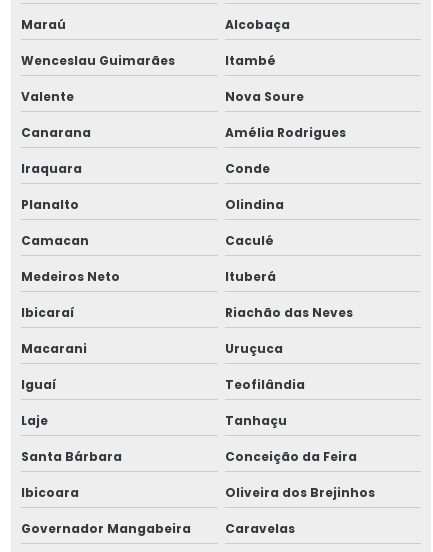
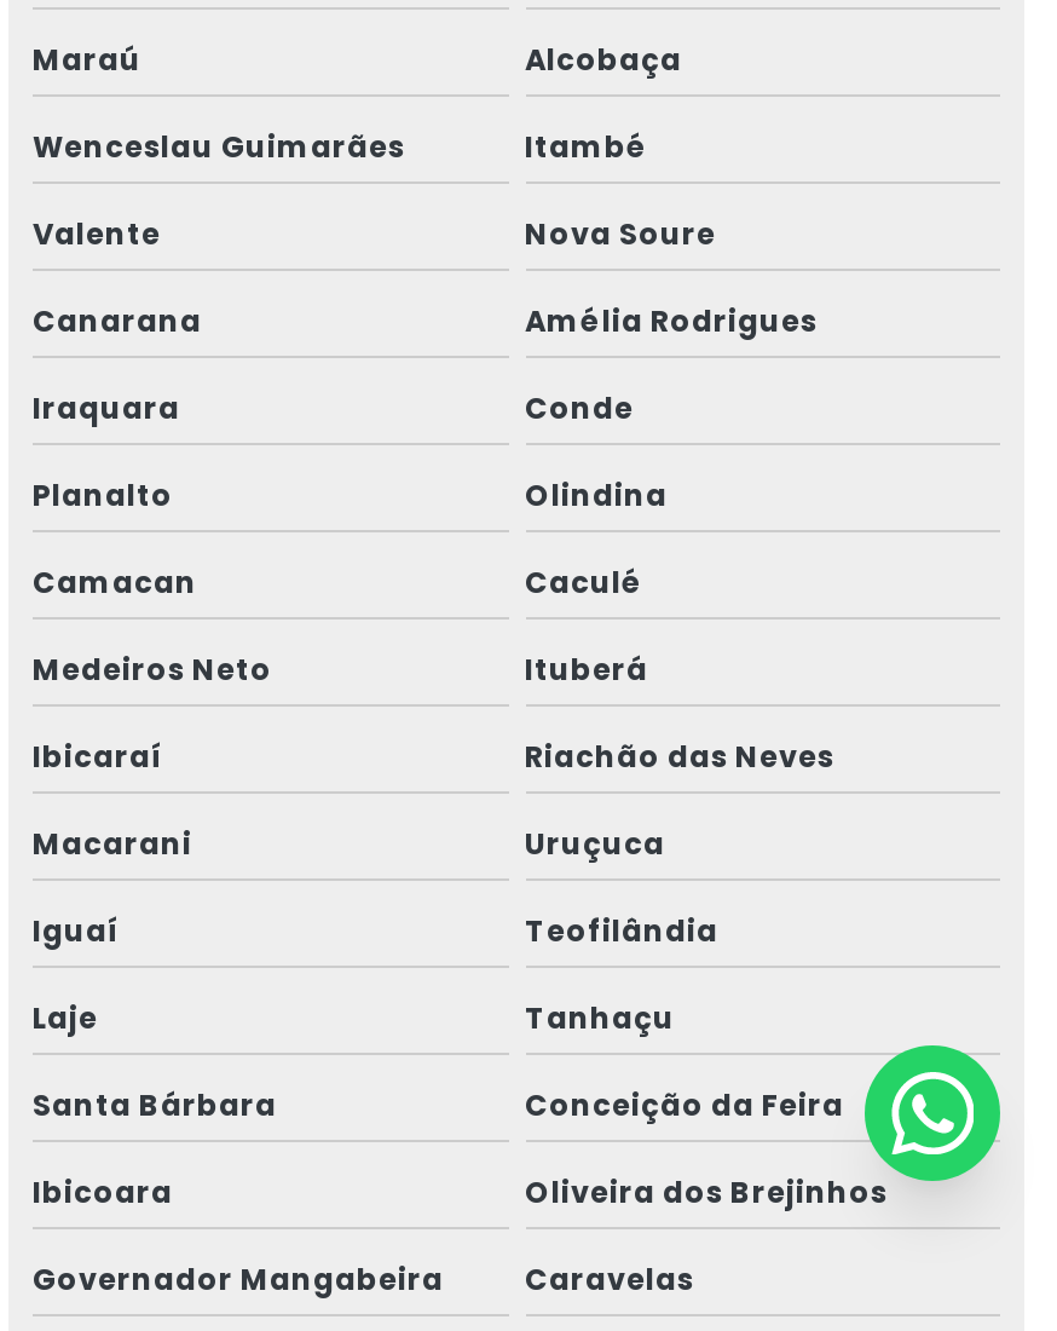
none -> [862,1043,1003,1195] [image]

